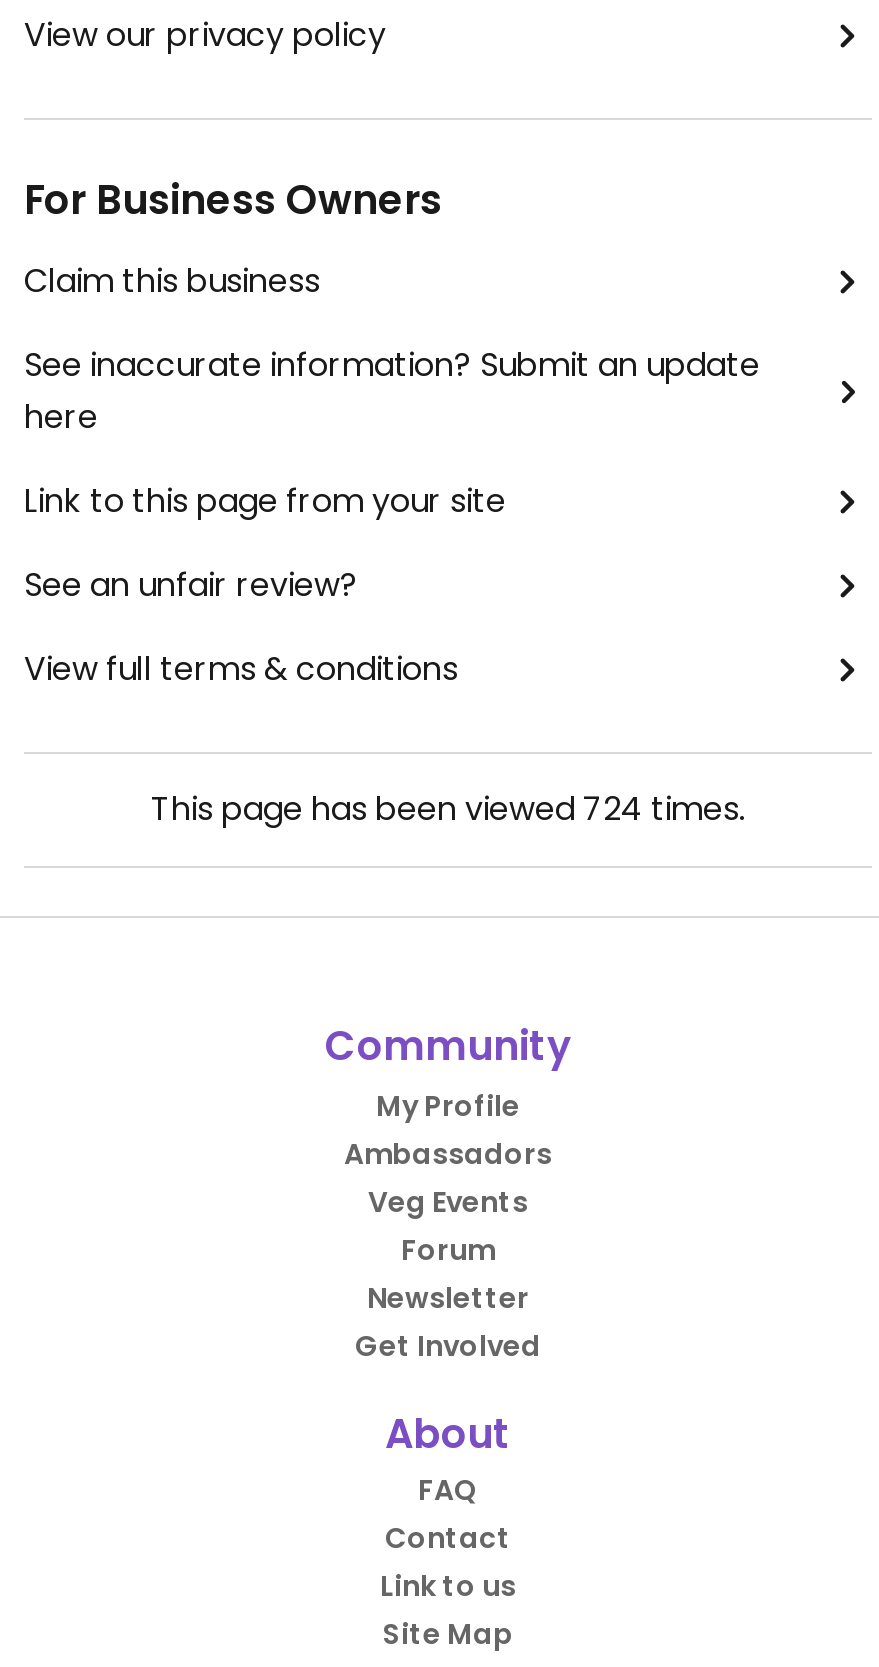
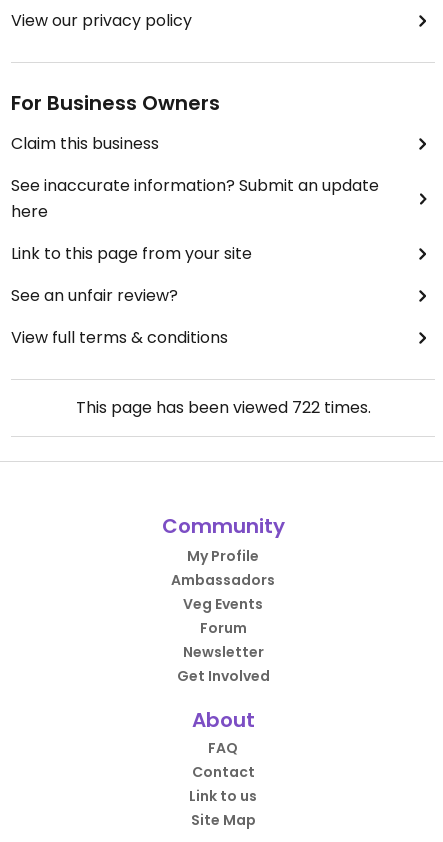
[151,786,745,832] This page has been viewed 724 times. -> [75,396,370,419] This page has been viewed 722 times.

